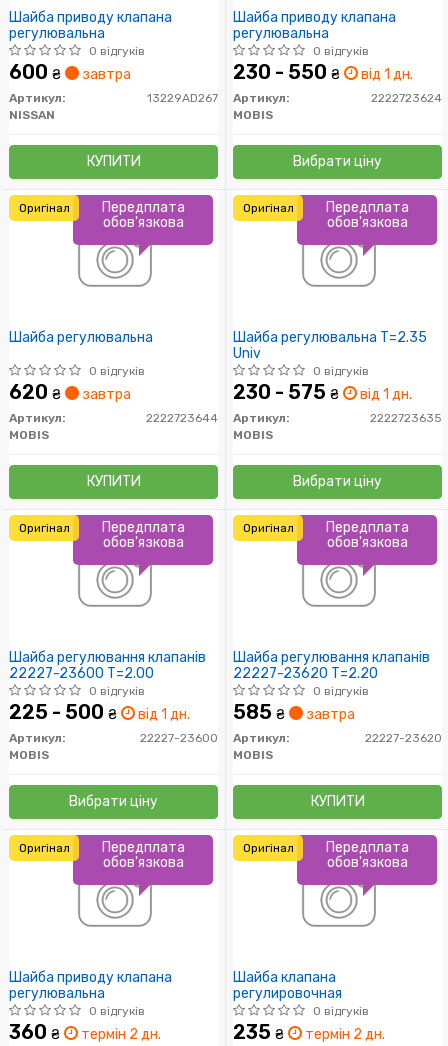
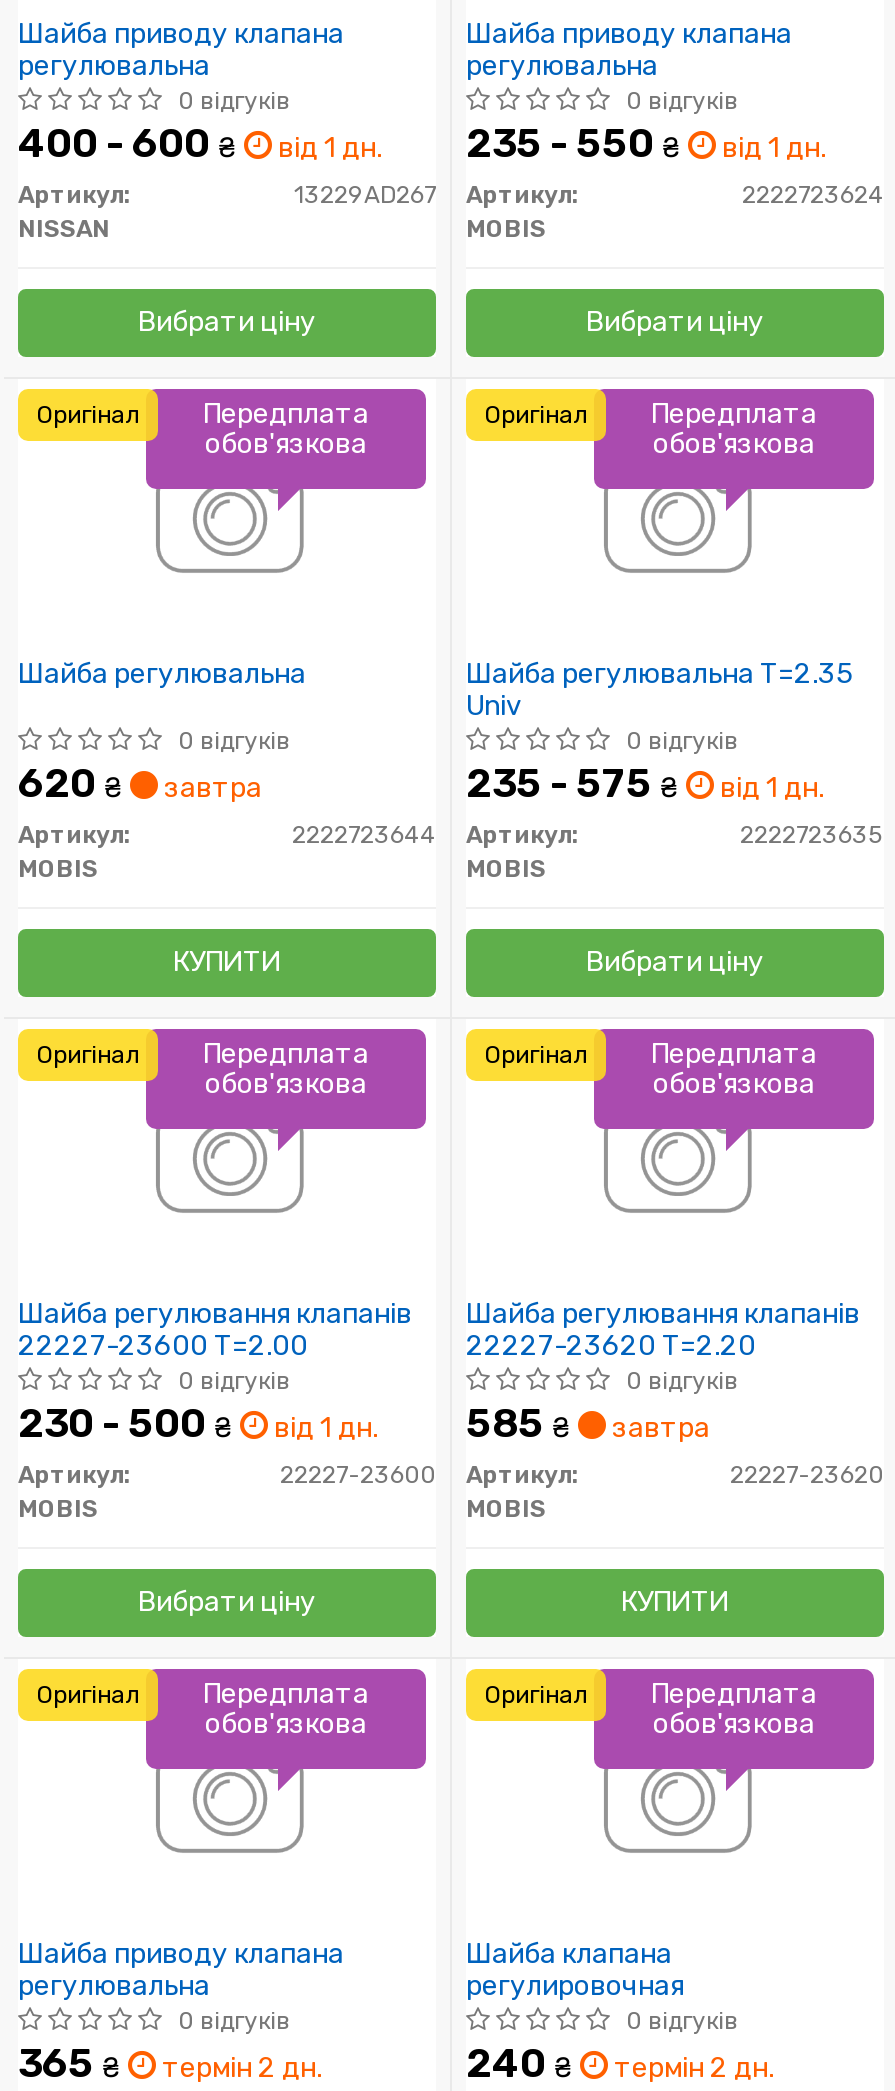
[9,60,131,84] 600 ₴ | завтра -> [18,120,382,168] 400 - 600 ₴ | від 1 дн.
[233,60,413,84] 230 - 550 ₴ від 1 дн. -> [466,120,826,168] 235 - 550 ₴ від 1 дн.
[86,153,140,170] КУПИТИ -> [138,306,316,340] Вибрати ціну
[233,380,412,404] 230 - 575 ₴ від 1 дн. -> [466,760,824,808] 235 - 575 ₴ від 1 дн.
[9,700,190,724] 225 - 500 ₴ від 1 дн. -> [18,1400,378,1448] 230 - 500 ₴ від 1 дн.
[9,1020,161,1044] 360 ₴ термін 2 дн. -> [18,2040,322,2088] 365 ₴ термін 2 дн.
[233,1020,385,1044] 235 ₴ термін 2 дн. -> [466,2040,774,2088] 240 ₴ термін 2 дн.

